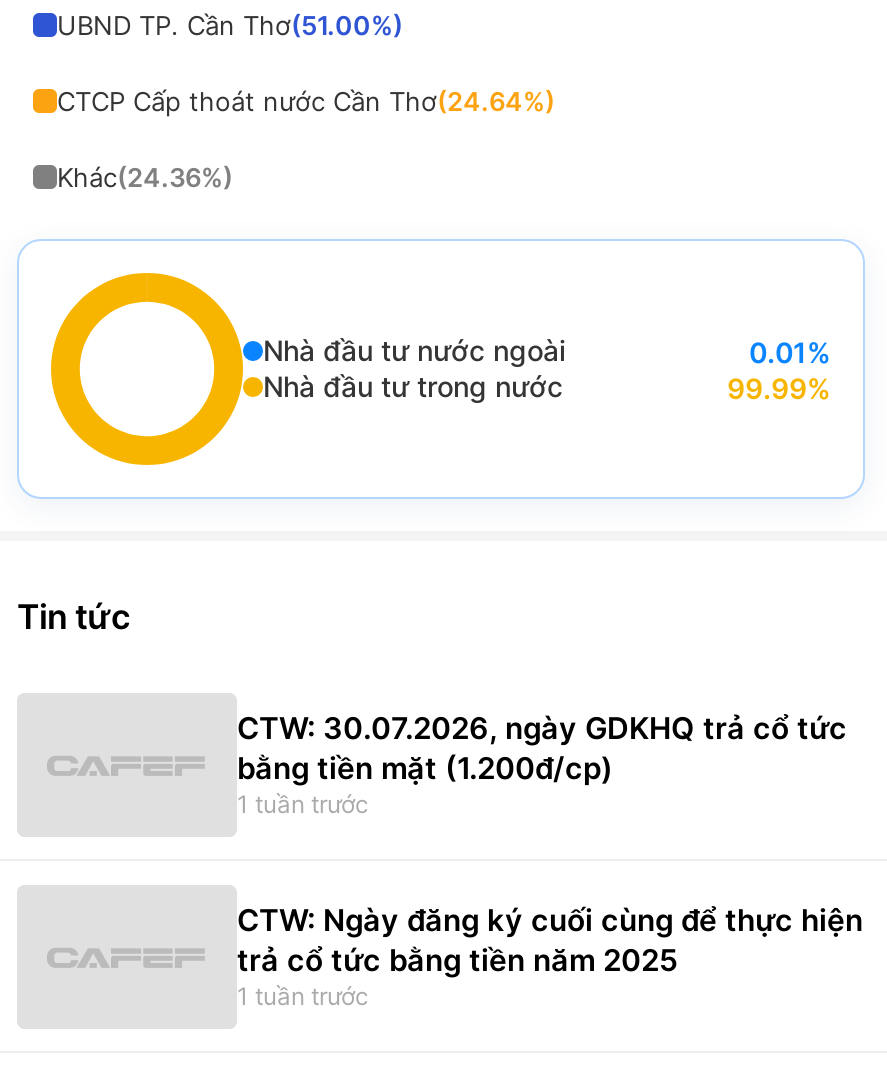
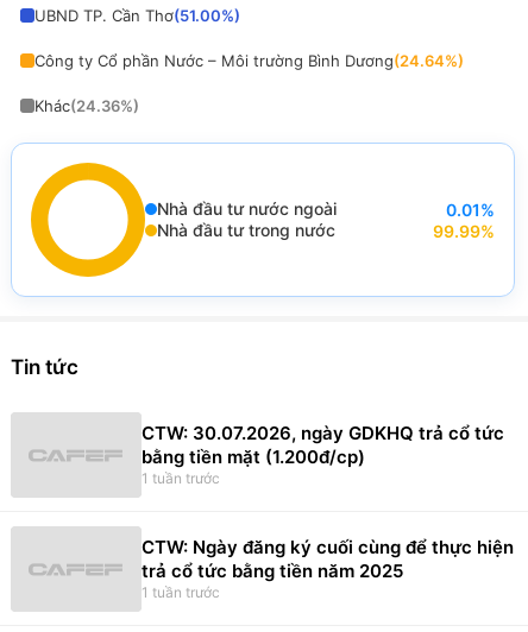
[57,85,555,117] CTCP Cấp thoát nước Cần Thơ(24.64%) -> [34,51,464,70] Công ty Cổ phần Nước – Môi trường Bình Dương(24.64%)

